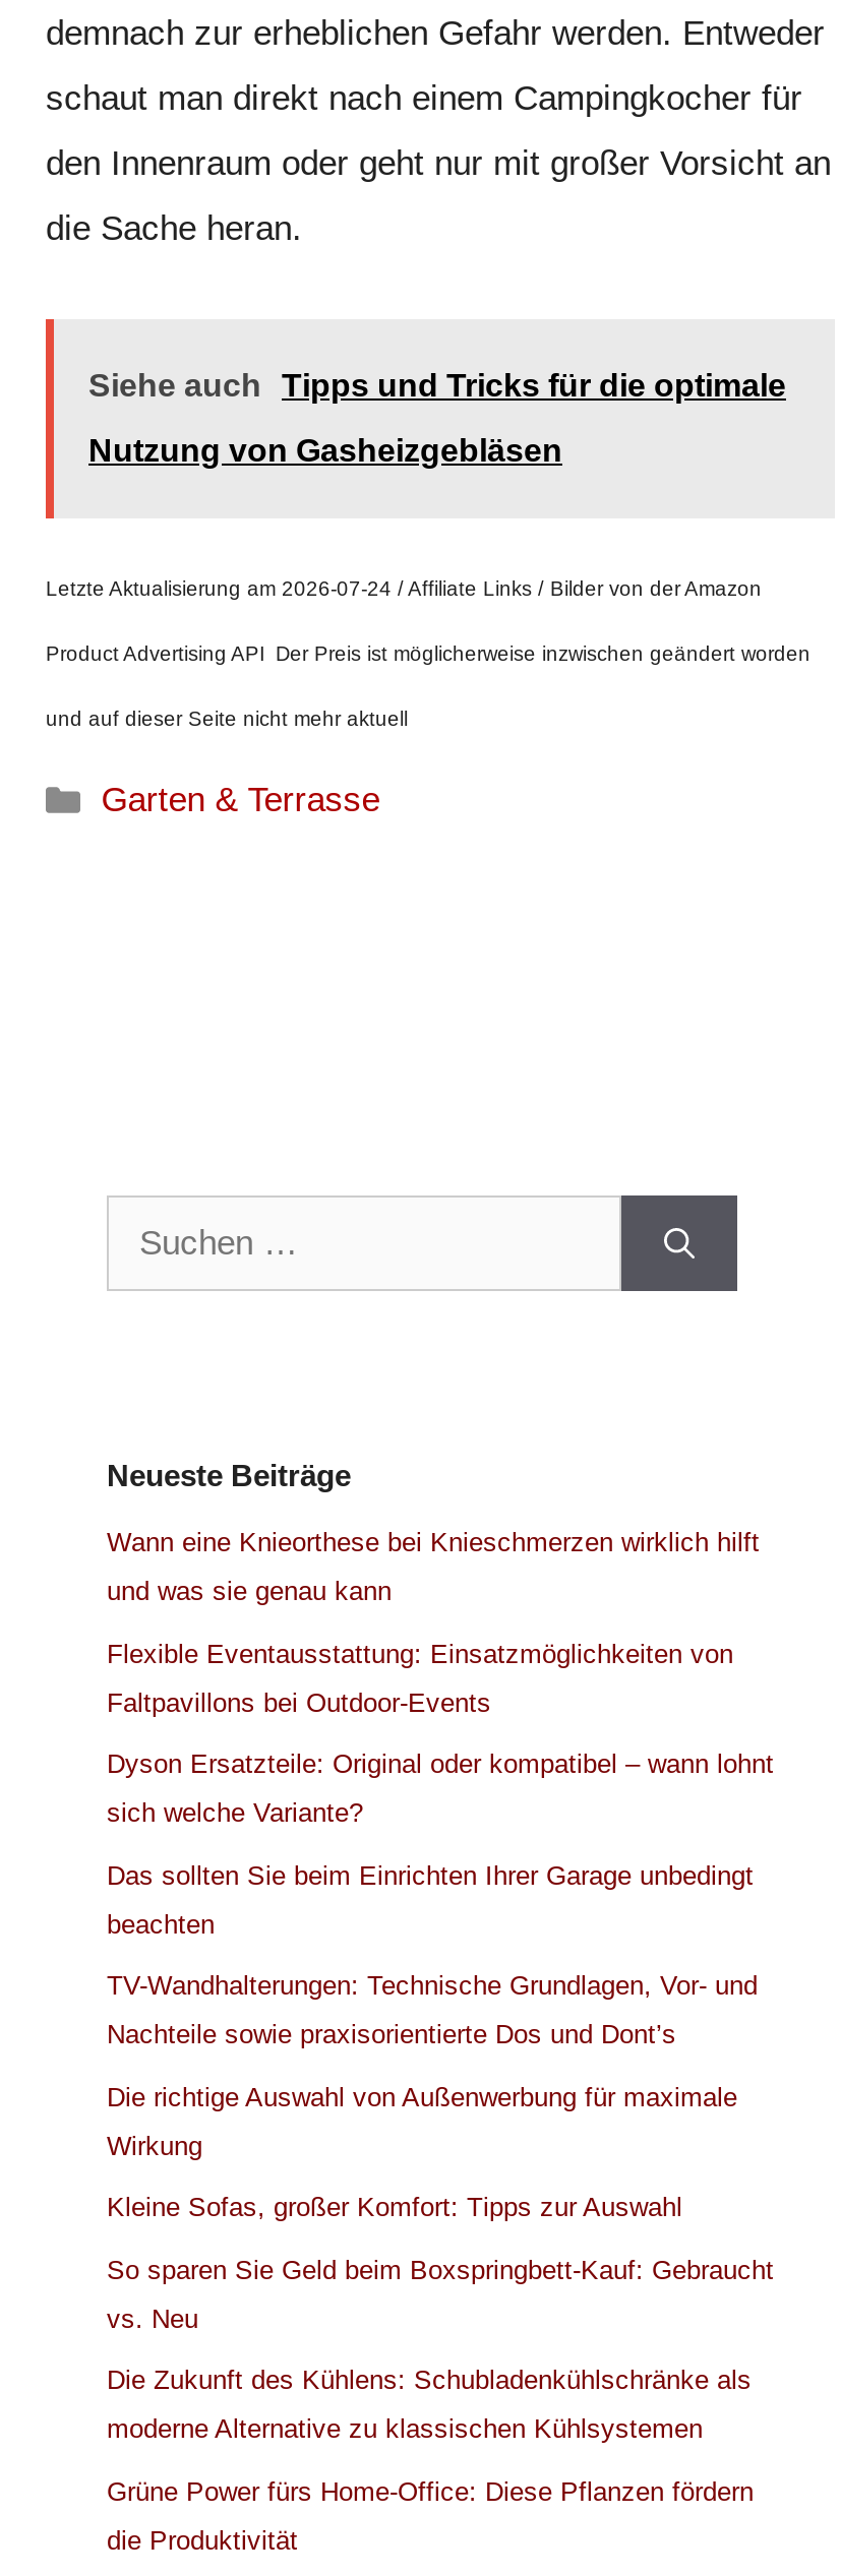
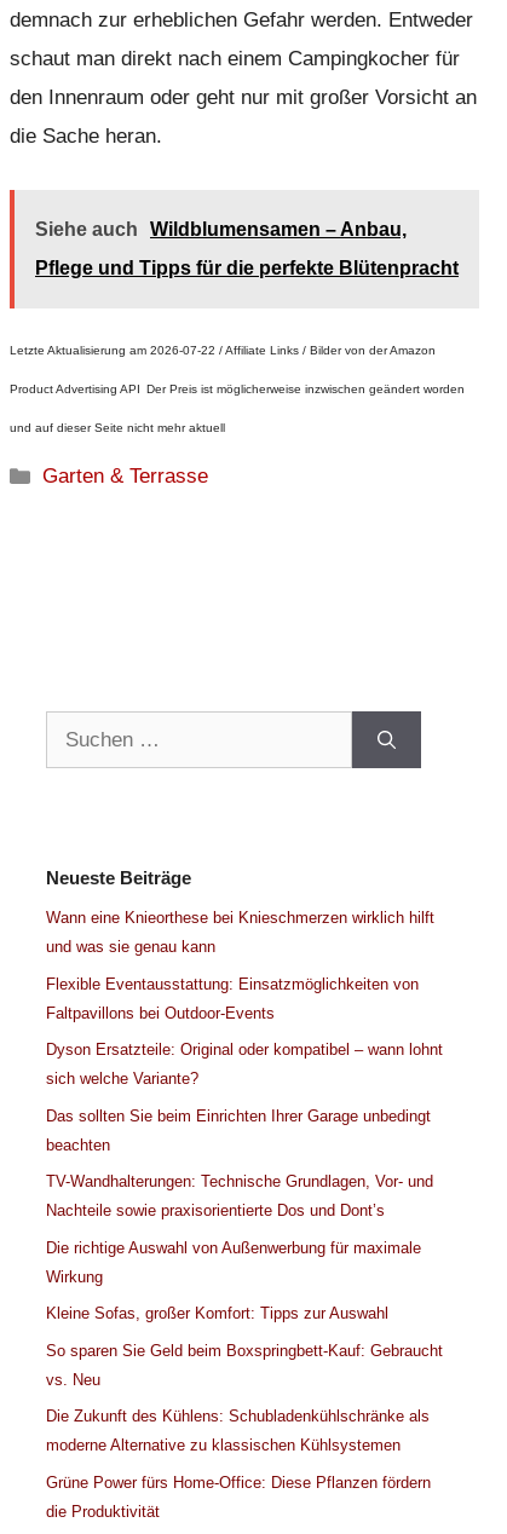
[88,367,786,402] Siehe auch Tipps und Tricks für die optimale -> [35,218,407,239] Siehe auch Wildblumensamen – Anbau,
[88,432,562,467] Nutzung von Gasheizgebläsen -> [35,257,459,278] Pflege und Tipps für die perfekte Blütenpracht
[46,577,762,599] Letzte Aktualisierung am 2026-07-24 / Affiliate Links / Bilder von der Amazon -> [10,343,436,356] Letzte Aktualisierung am 2026-07-22 / Affiliate Links / Bilder von der Amazon

